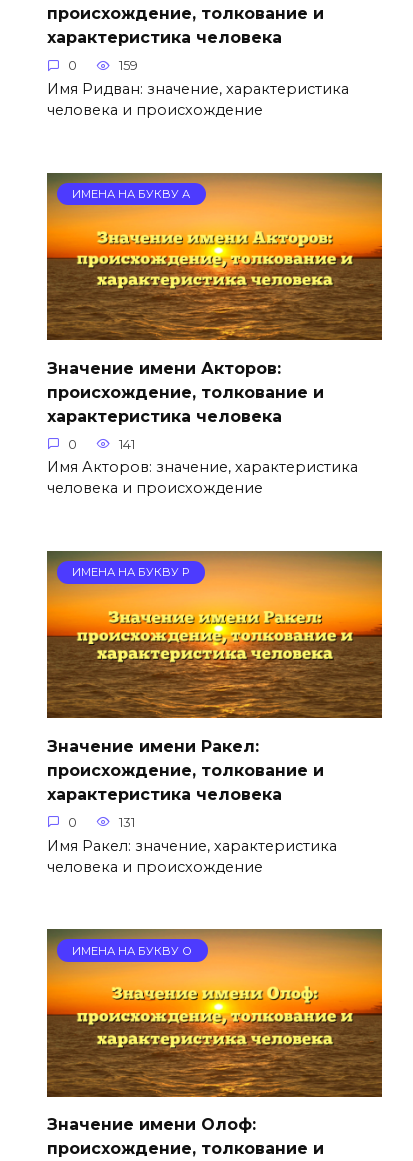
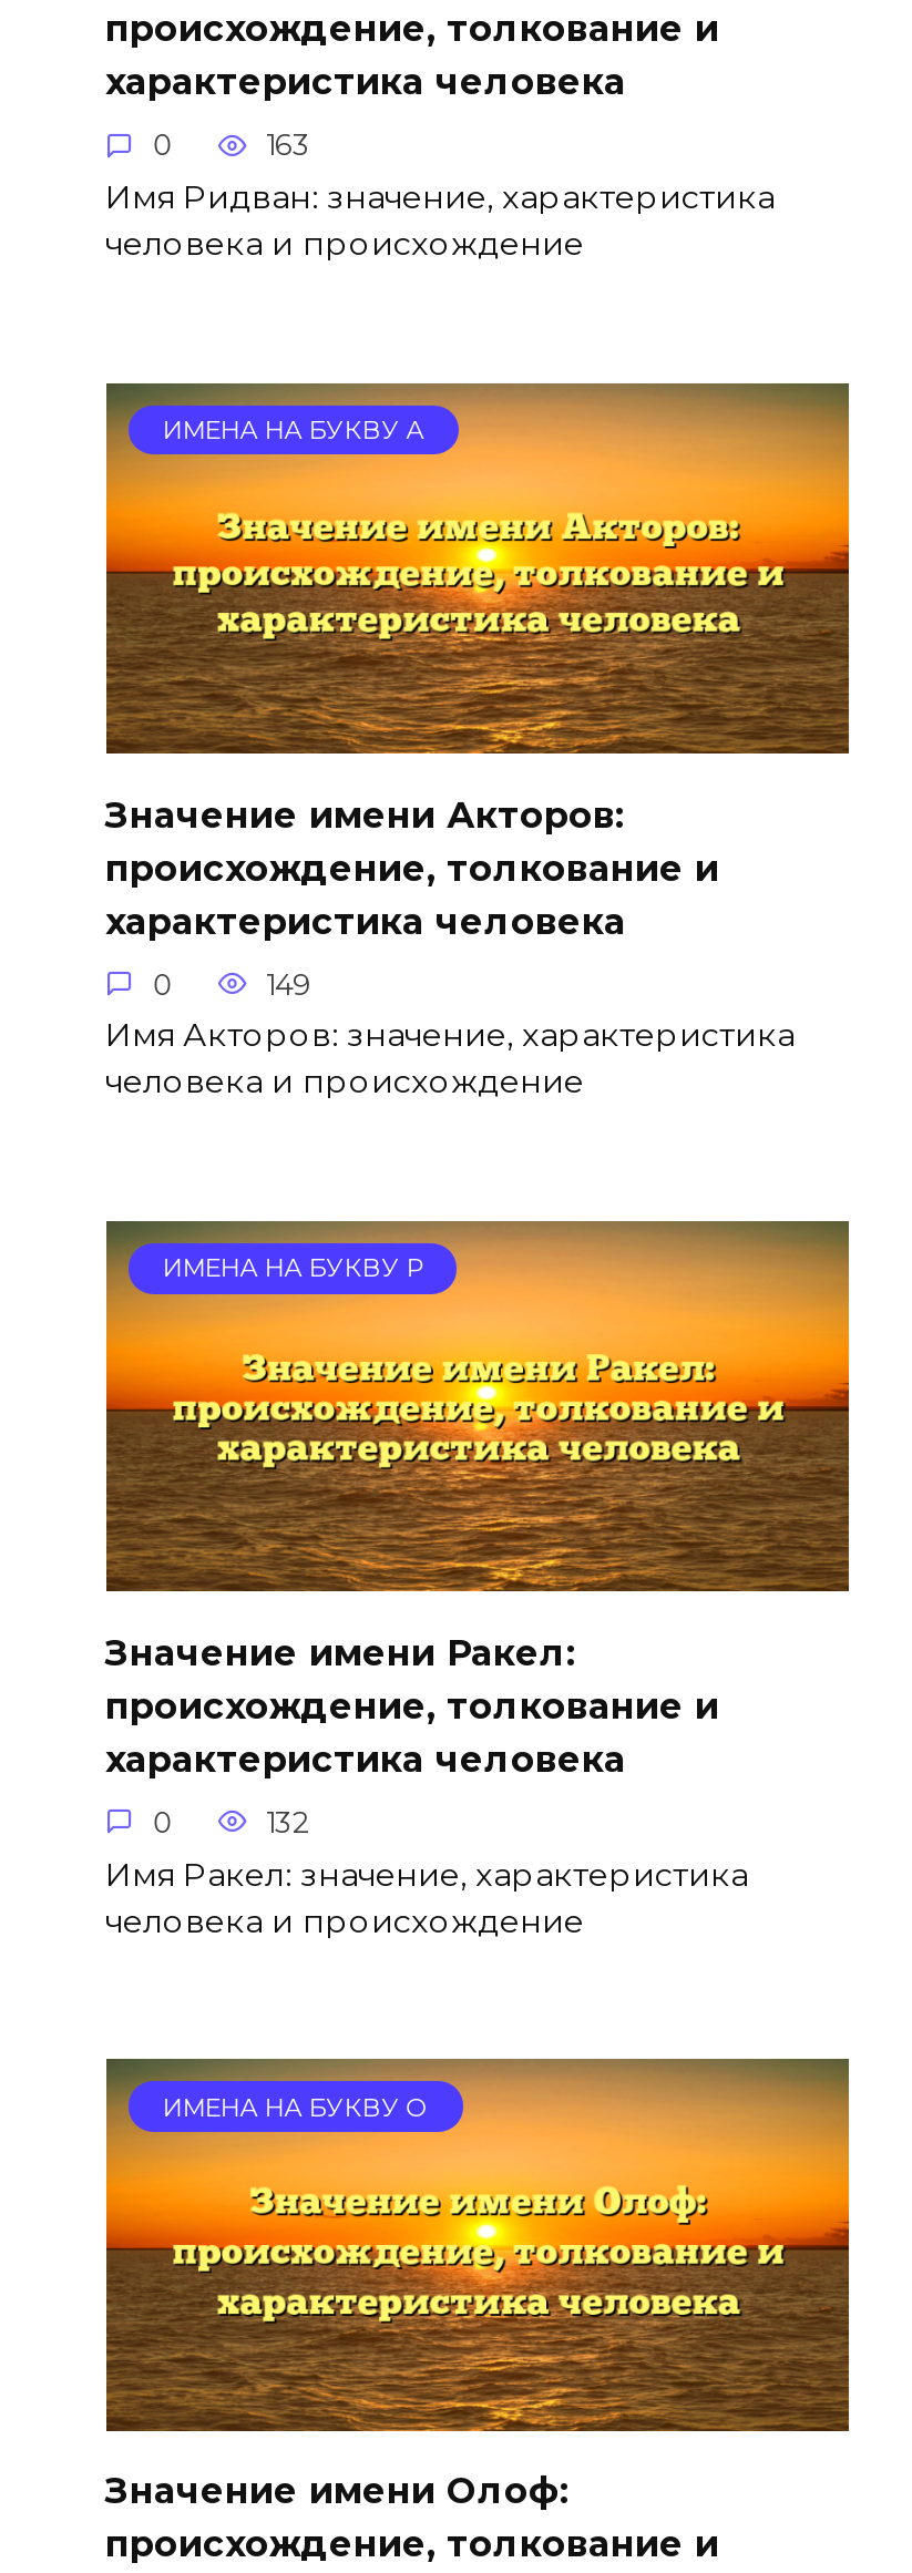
[119,58,138,73] 159 -> [266,129,310,163] 163
[119,437,135,452] 141 -> [266,968,310,1001] 149
[119,815,135,830] 131 -> [266,1806,308,1839] 132

